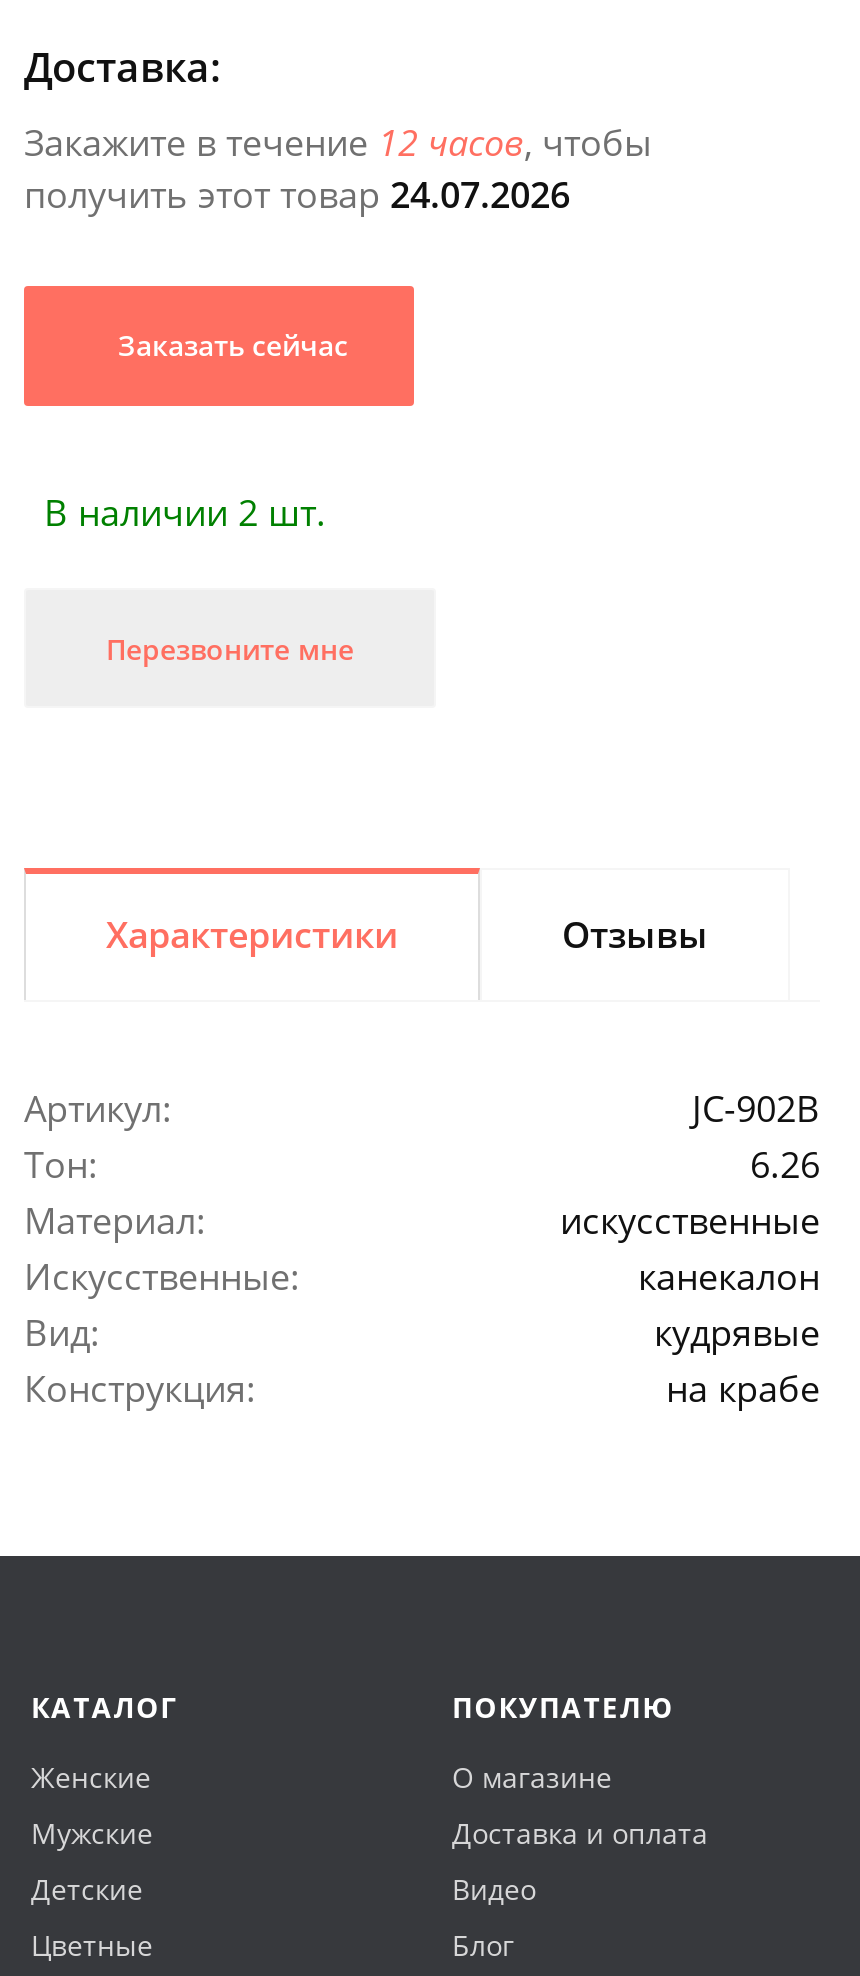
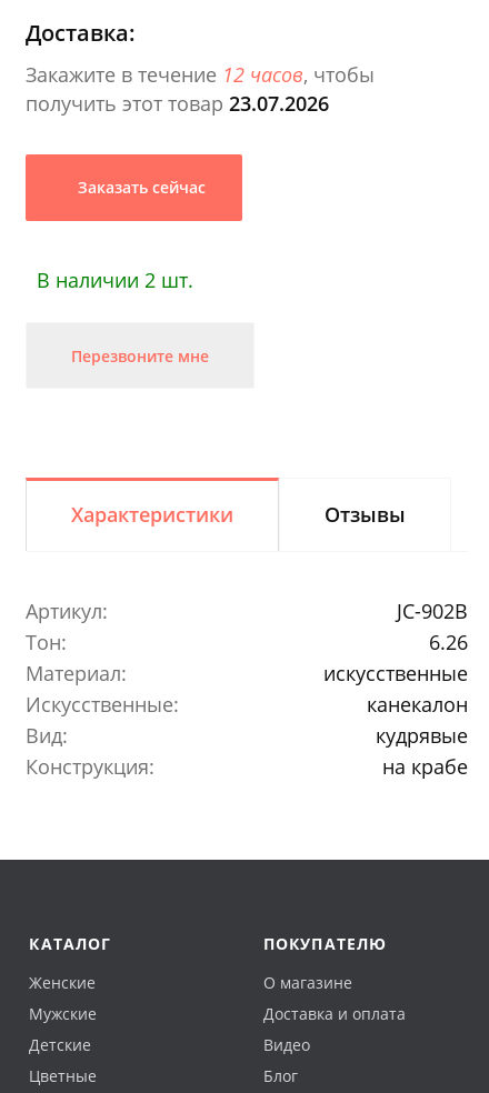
[24,170,570,218] получить этот товар 24.07.2026 -> [26,90,329,117] получить этот товар 23.07.2026

